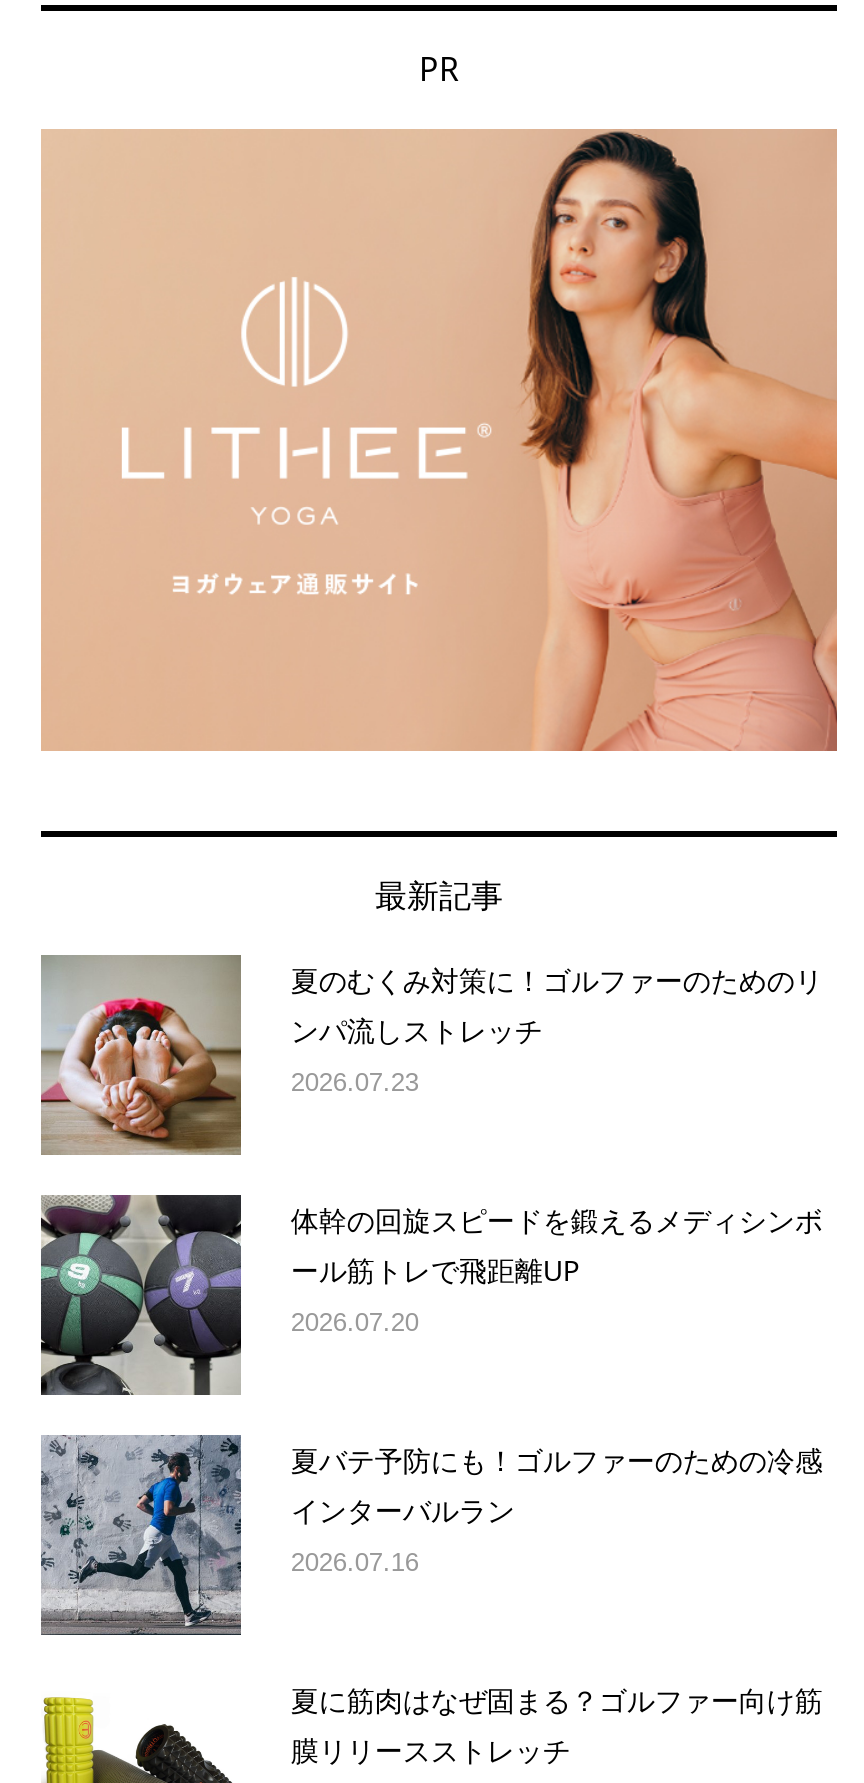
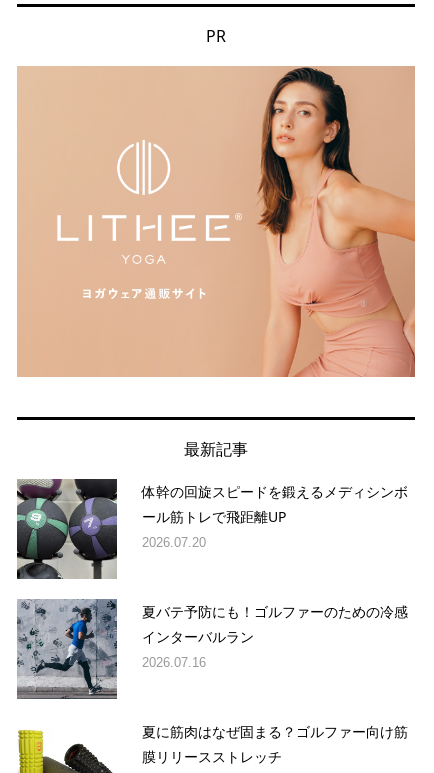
[39,953,823,1155] [image] | 夏のむくみ対策に！ゴルファーのためのリ | ンパ流しストレッチ | 2026.07.23 -> none

